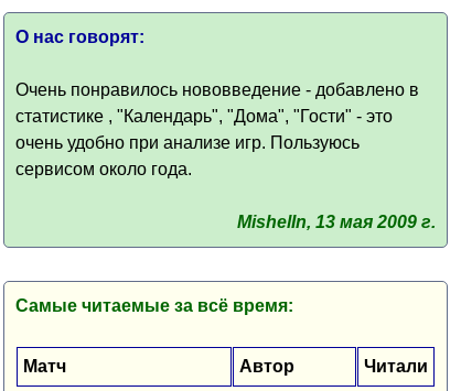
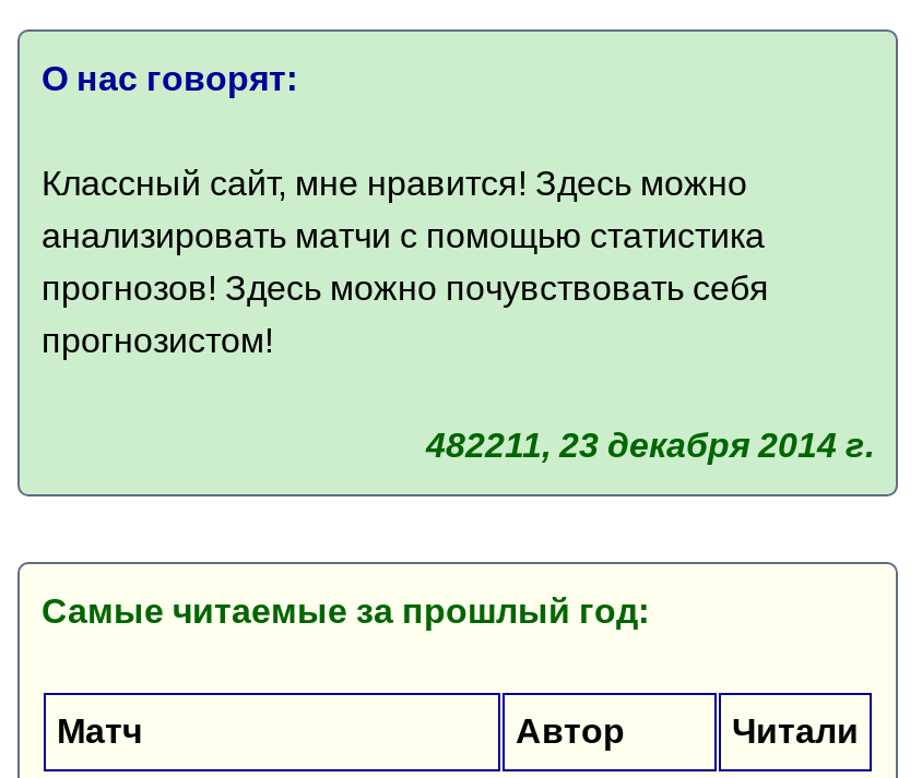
[15,80,419,178] Очень понравилось нововведение - добавлено в | статистике , "Календарь", "Дома", "Гости" - это | очень удобно при анализе игр. Пользуюсь | сервисом около года. -> [42,164,769,358] Классный сайт, мне нравится! Здесь можно | анализировать матчи с помощью статистика | прогнозов! Здесь можно почувствовать себя | прогнозистом!
[237,212,436,231] MishelIn, 13 мая 2009 г. -> [426,426,874,463] 482211, 23 декабря 2014 г.
[15,296,293,315] Самые читаемые за всё время: -> [42,592,649,629] Самые читаемые за прошлый год:

